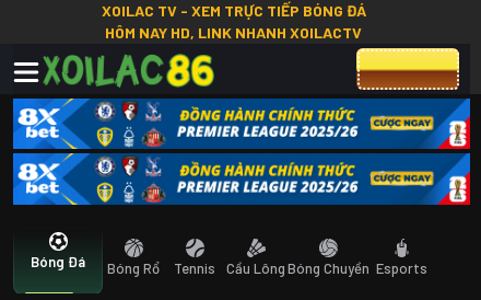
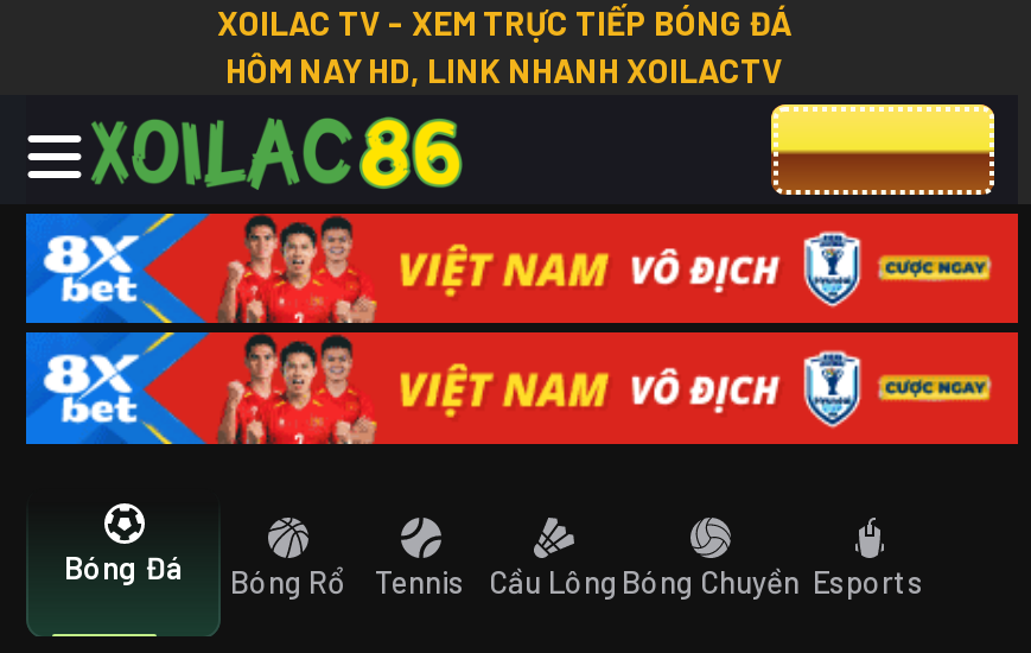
[17,97,471,206] [image] -> [38,211,1020,446] [image]

